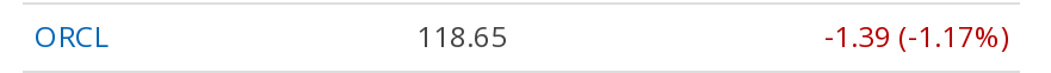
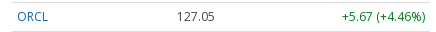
[416,15,507,55] 118.65 -> [177,7,215,24] 127.05
[824,15,1008,55] -1.39 (-1.17%) -> [342,7,425,24] +5.67 (+4.46%)

